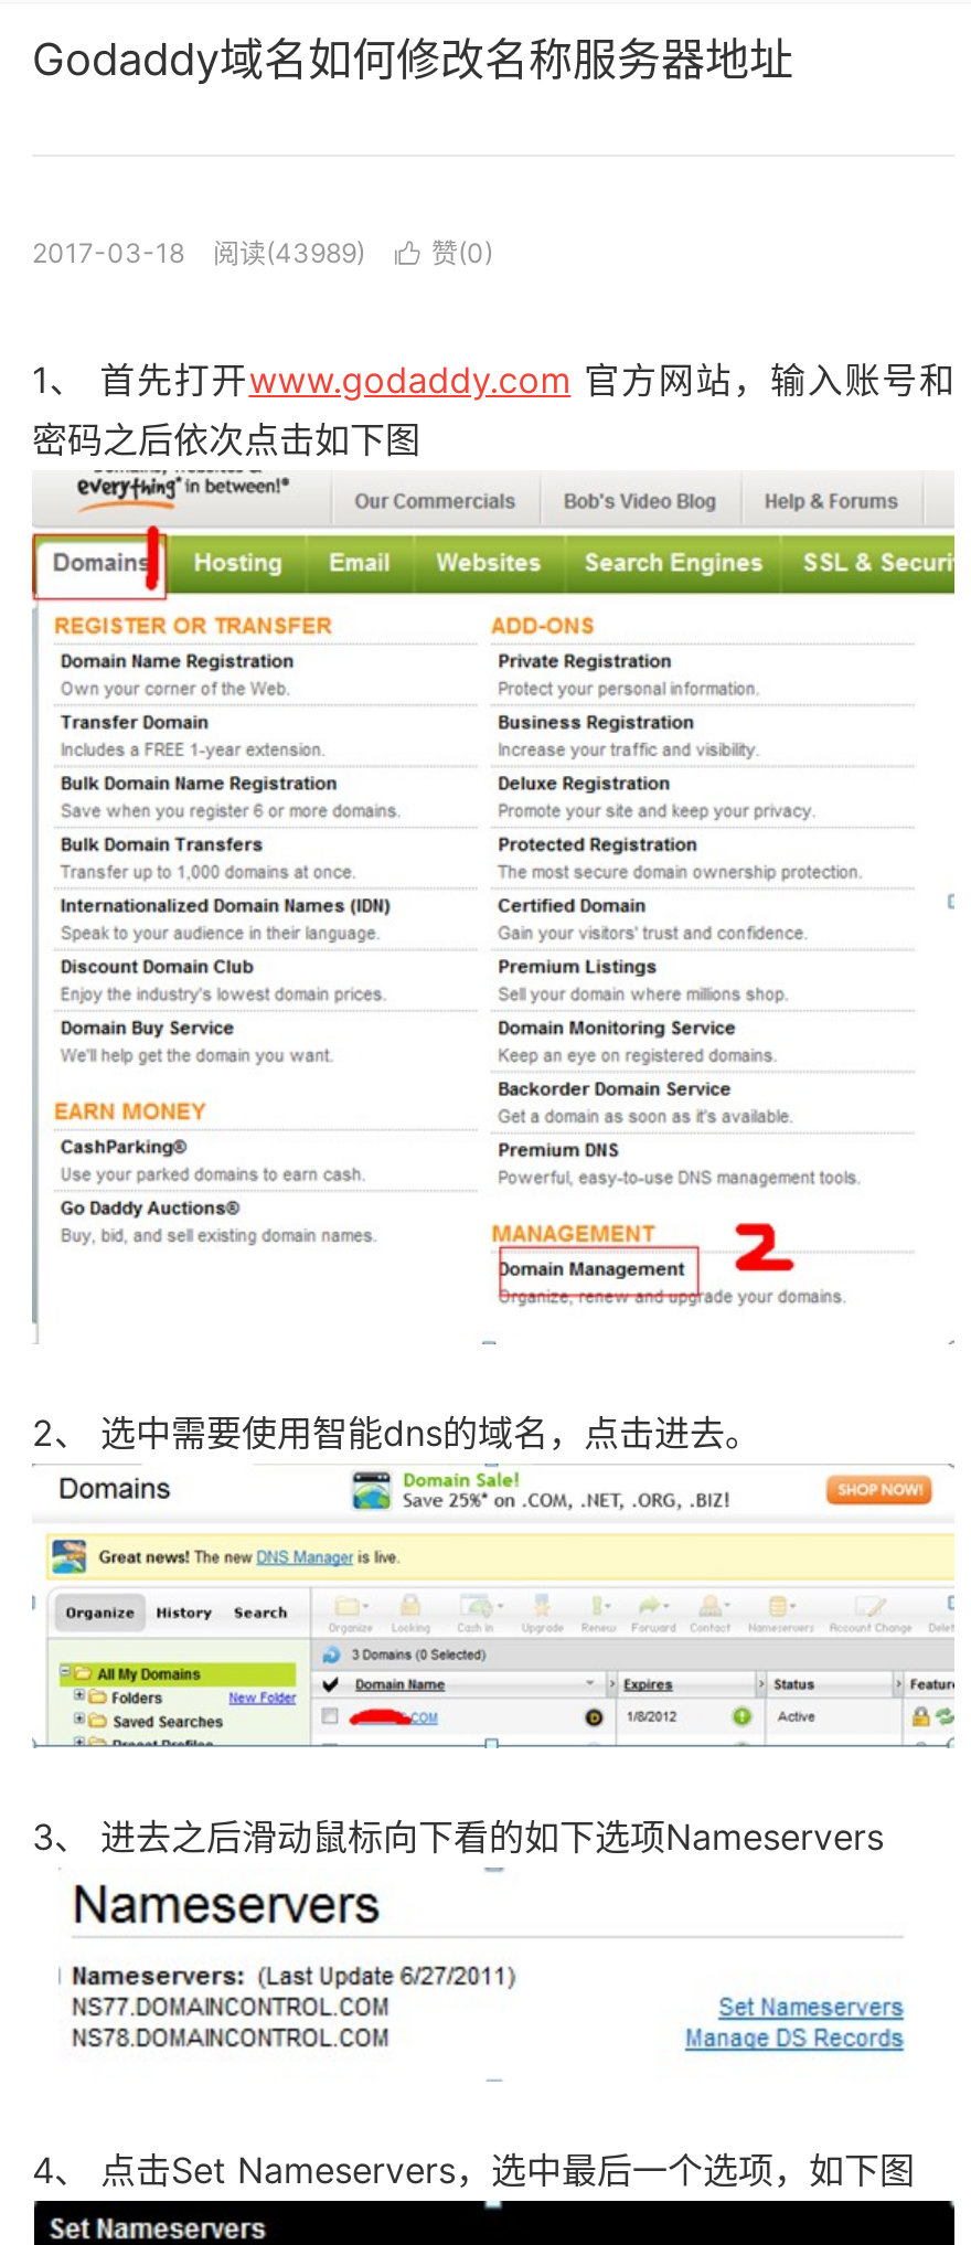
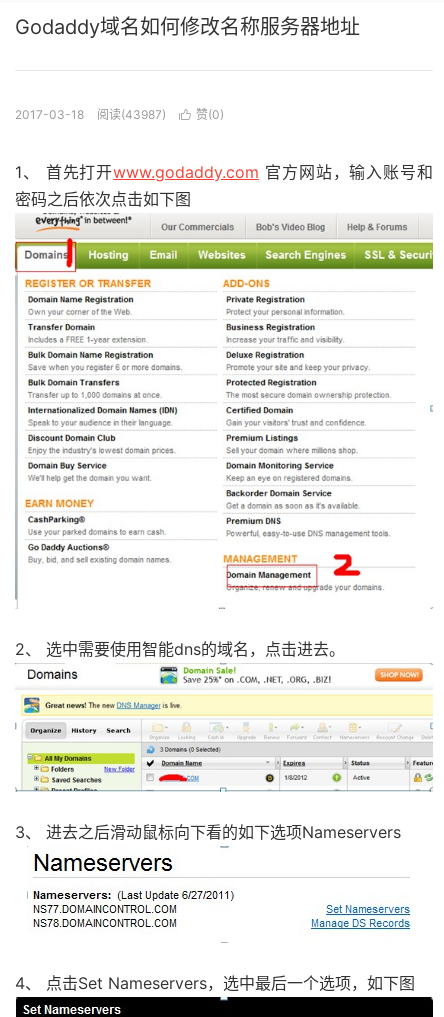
[213,236,365,269] 阅读(43989) -> [97,107,166,122] 阅读(43987)

